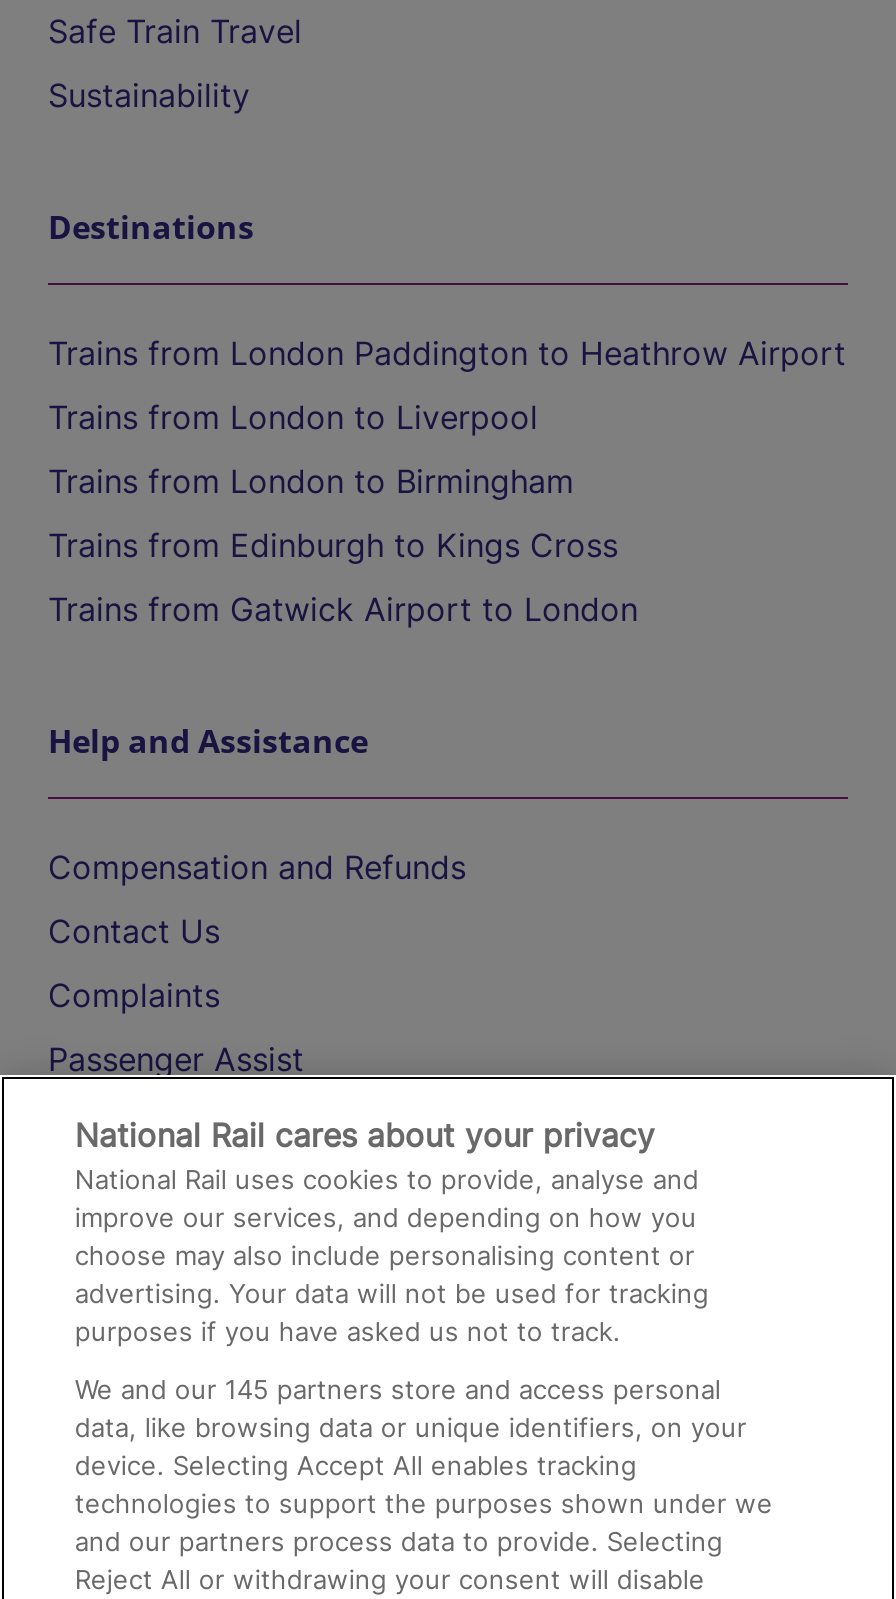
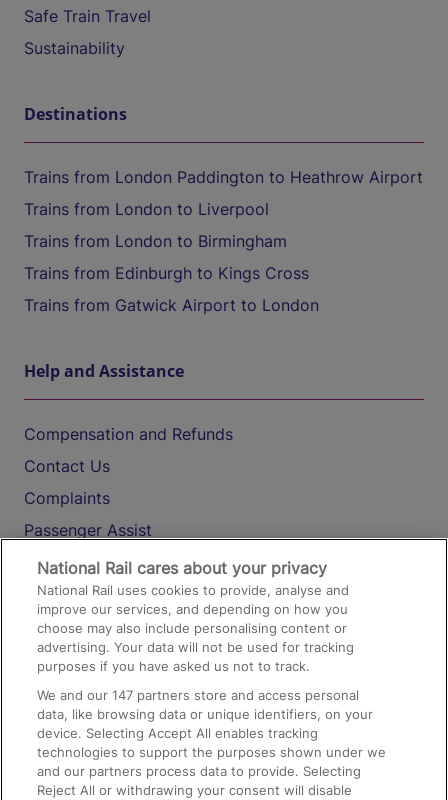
[75,1373,721,1405] We and our 145 partners store and access personal -> [37,687,359,703] We and our 147 partners store and access personal

